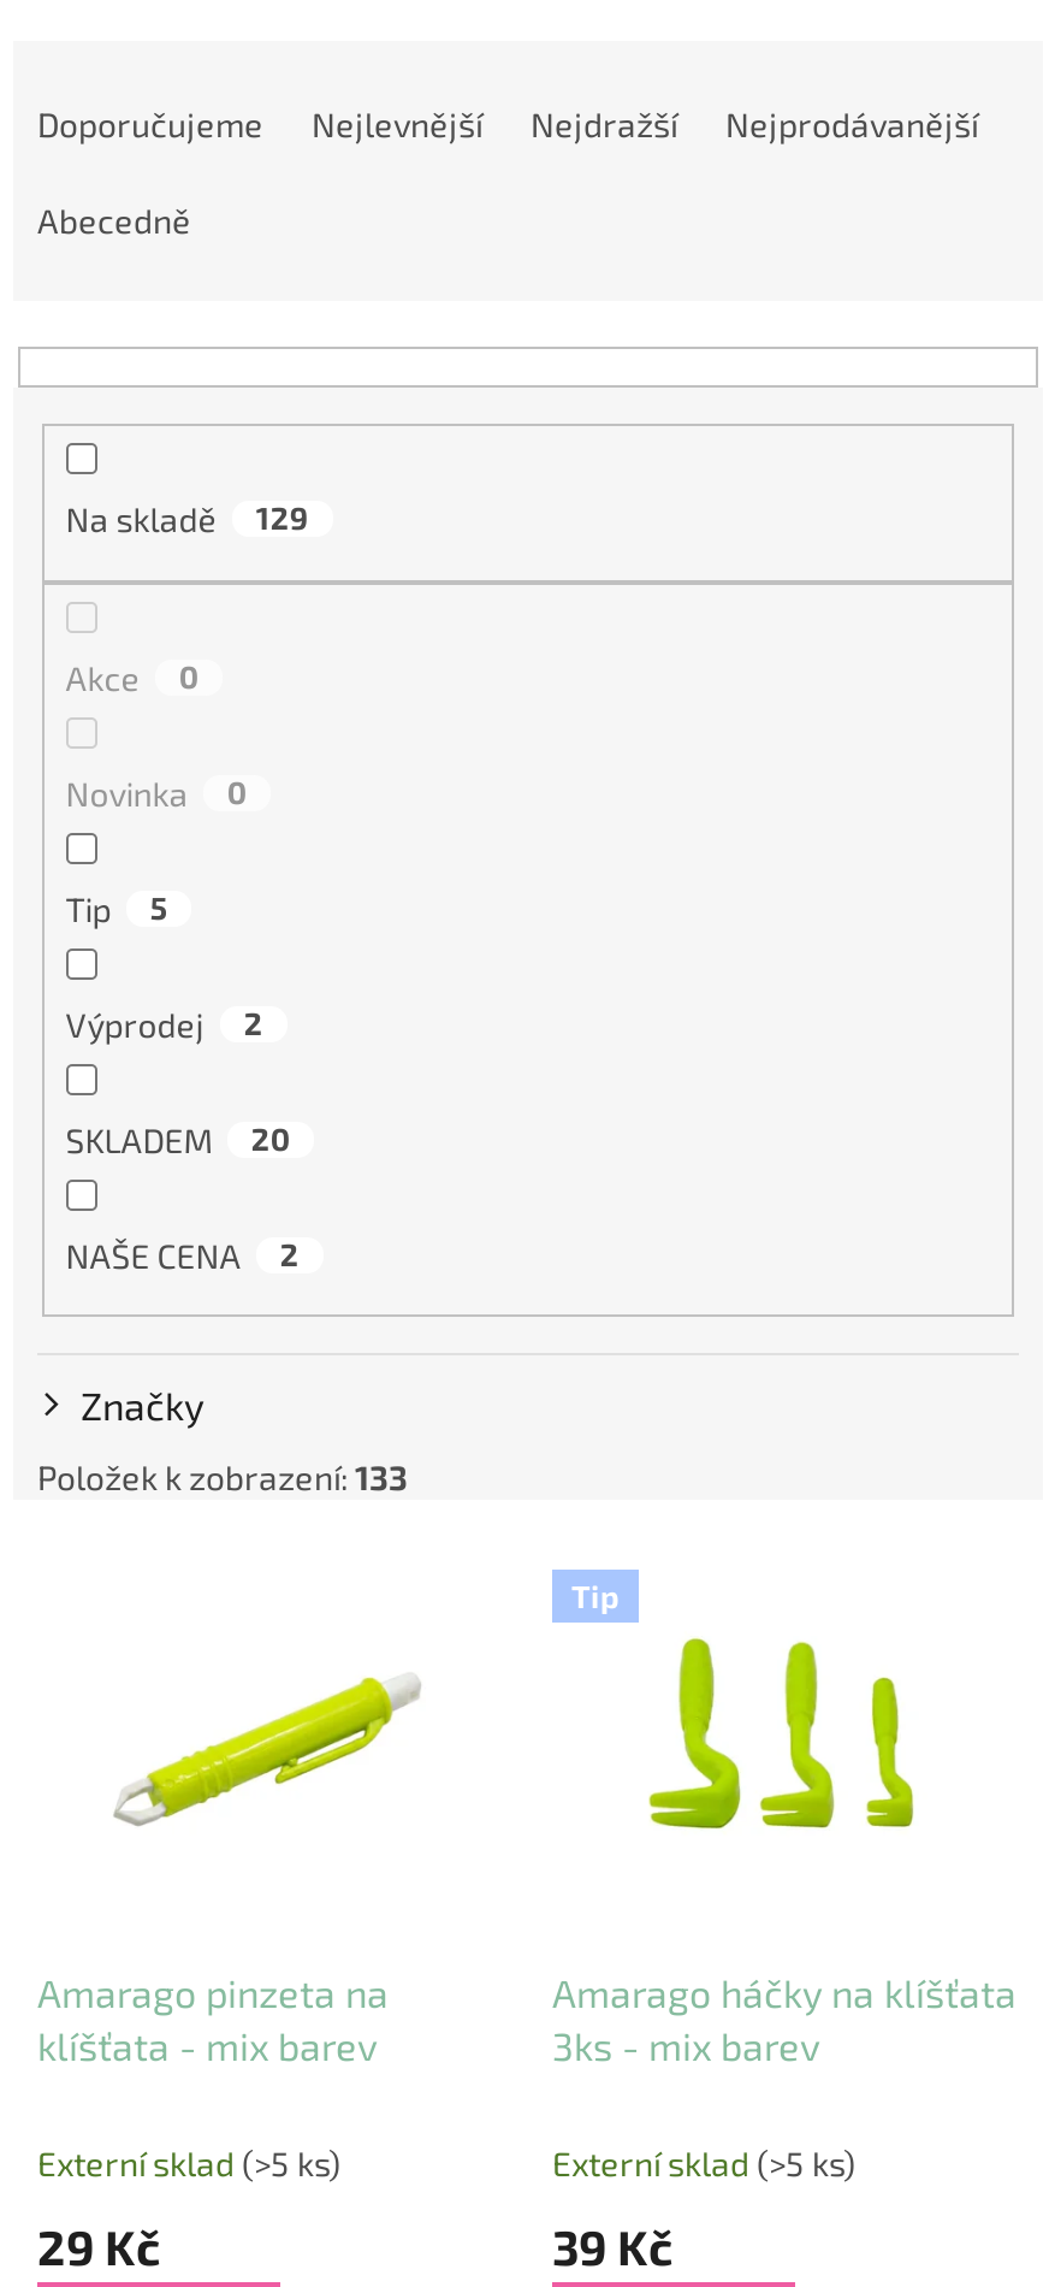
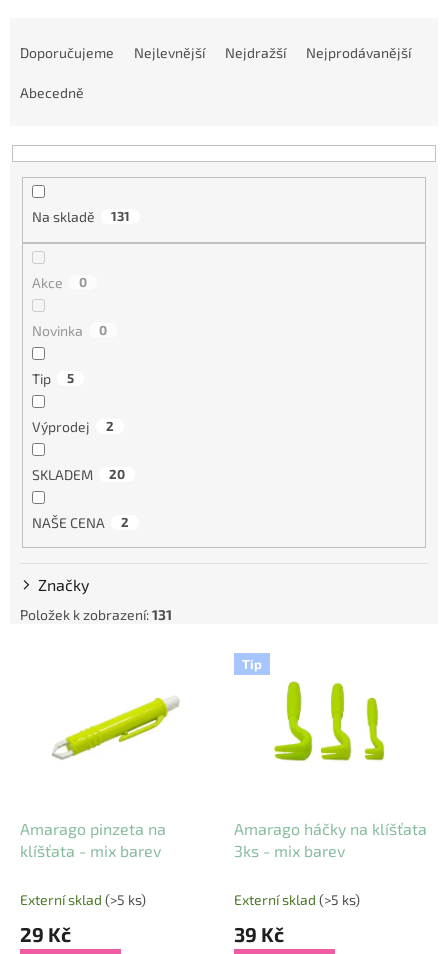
[256,499,309,538] 129 -> [111,208,130,224] 131
[37,1457,408,1498] Položek k zobrazení: 133 -> [20,606,172,623] Položek k zobrazení: 131

